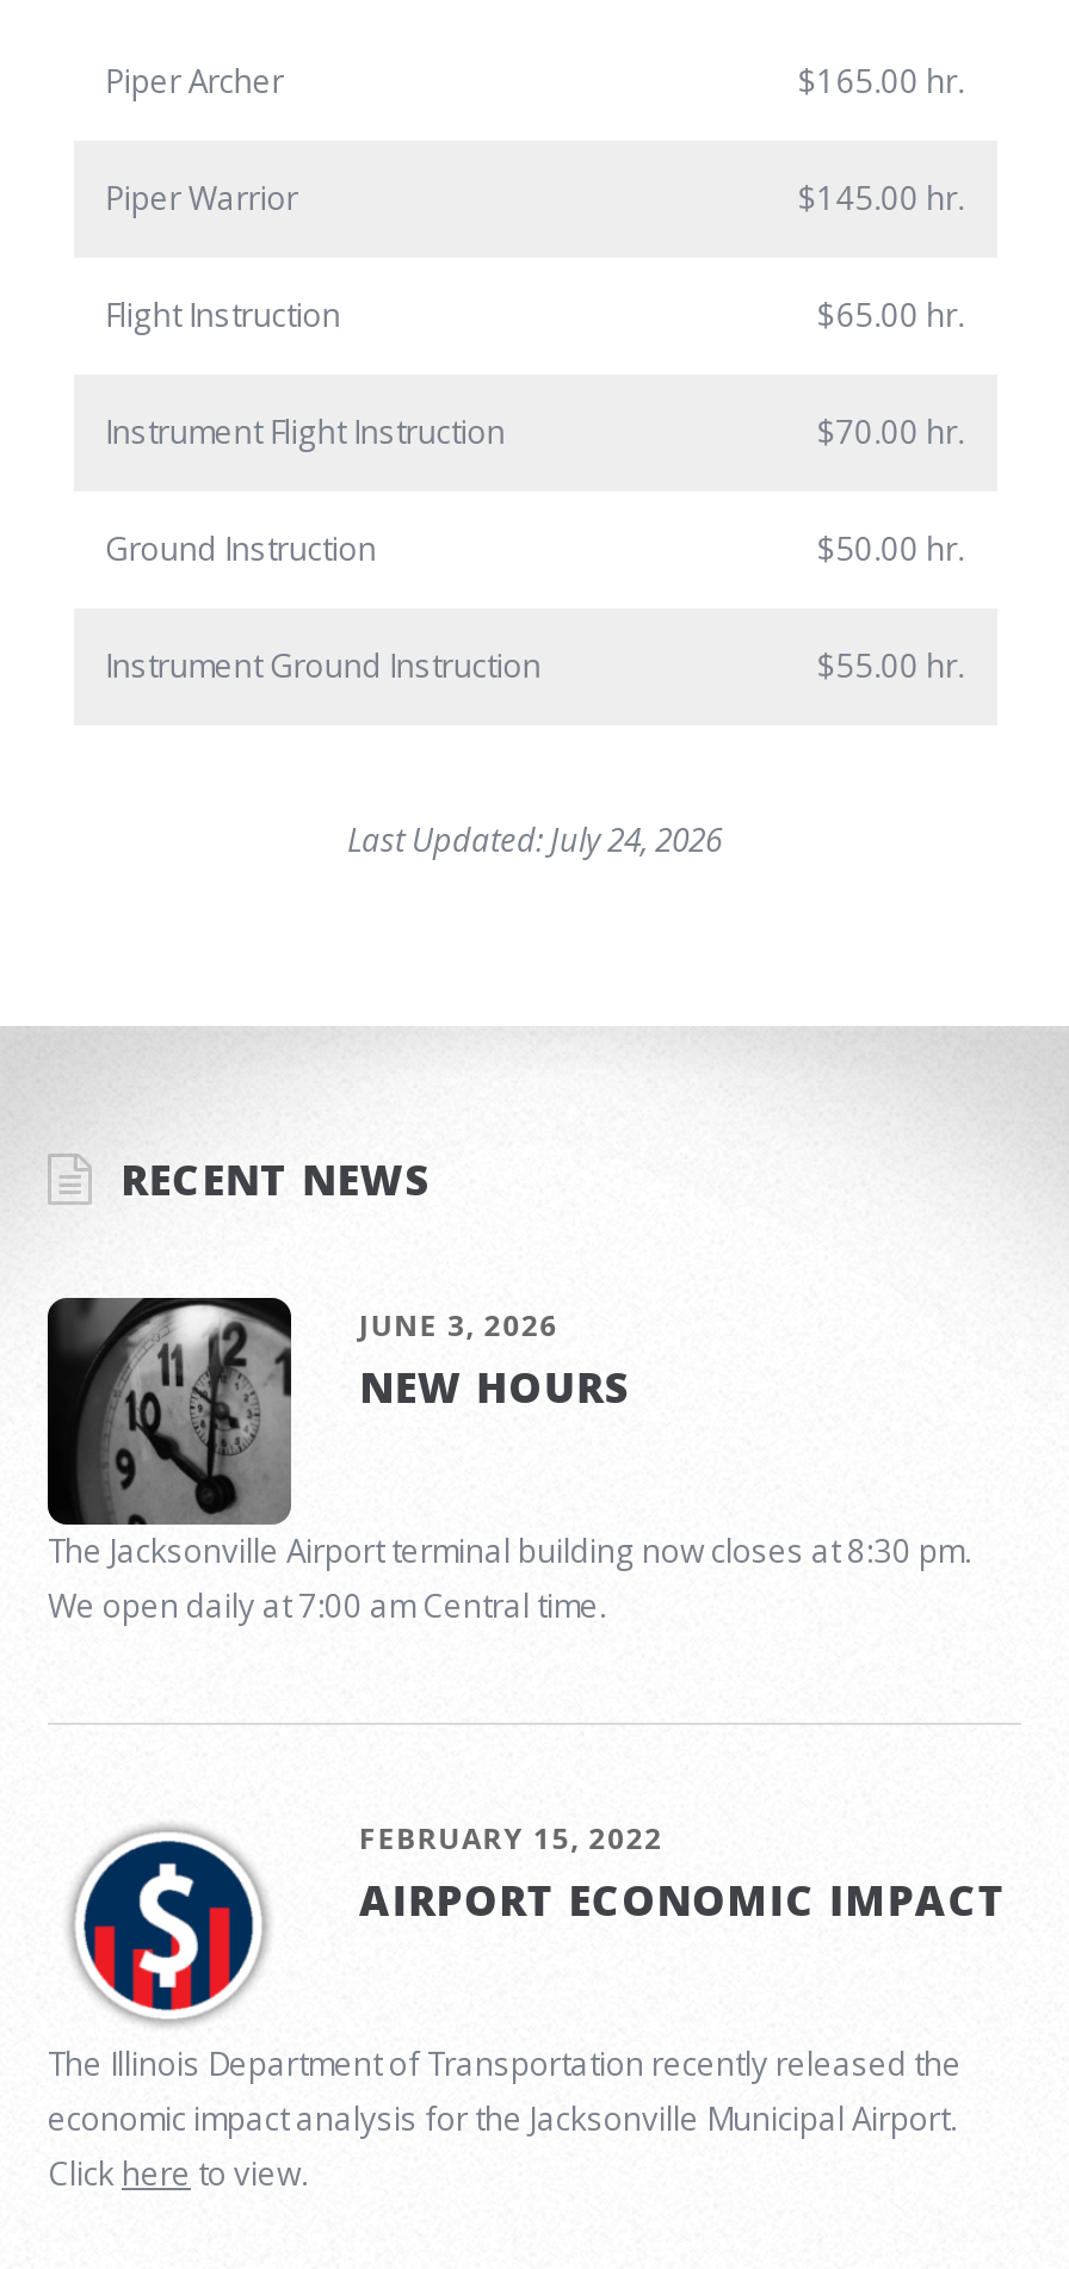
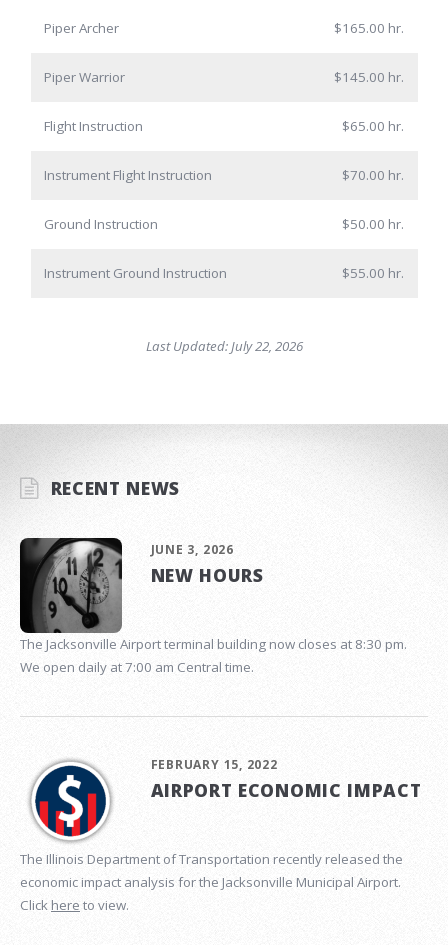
[347,817,722,860] Last Updated: July 24, 2026 -> [145,337,302,355] Last Updated: July 22, 2026

